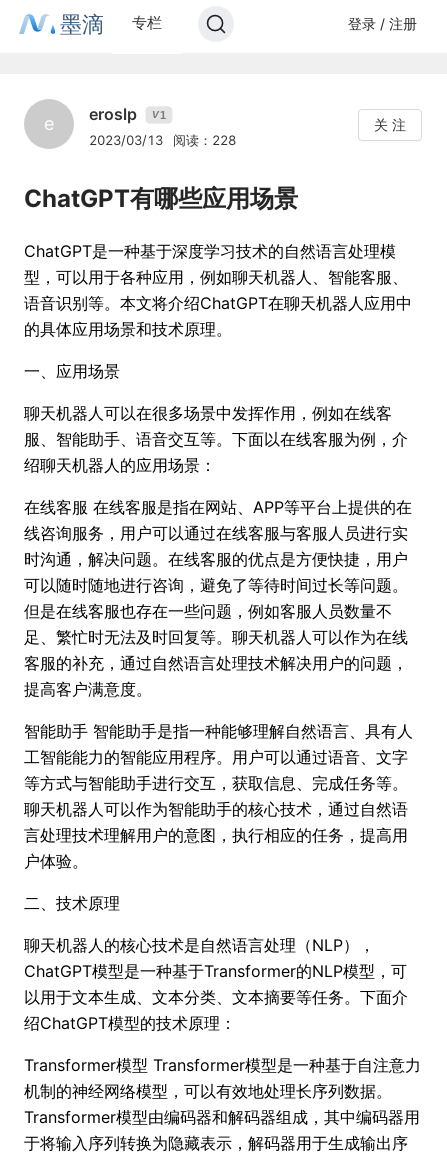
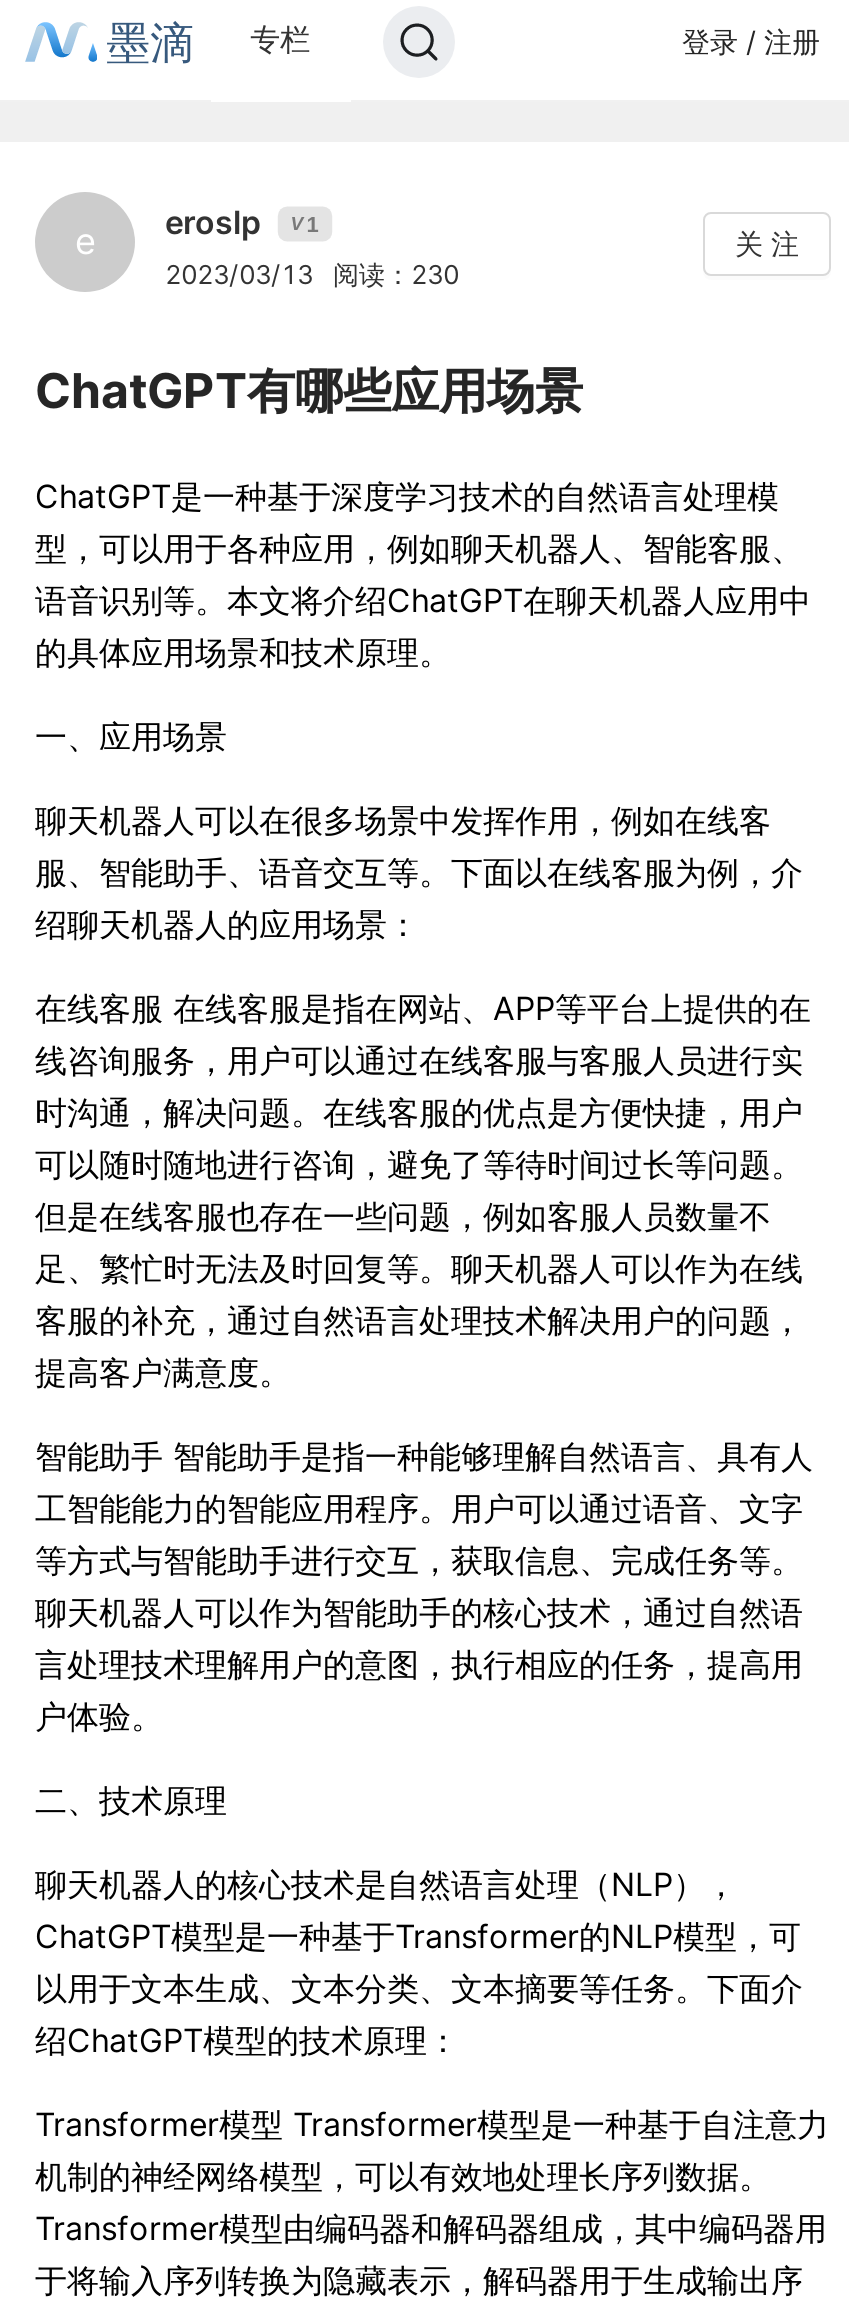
[89,132,236,148] 2023/03/13 阅读：228 -> [165,258,459,290] 2023/03/13 阅读：230

